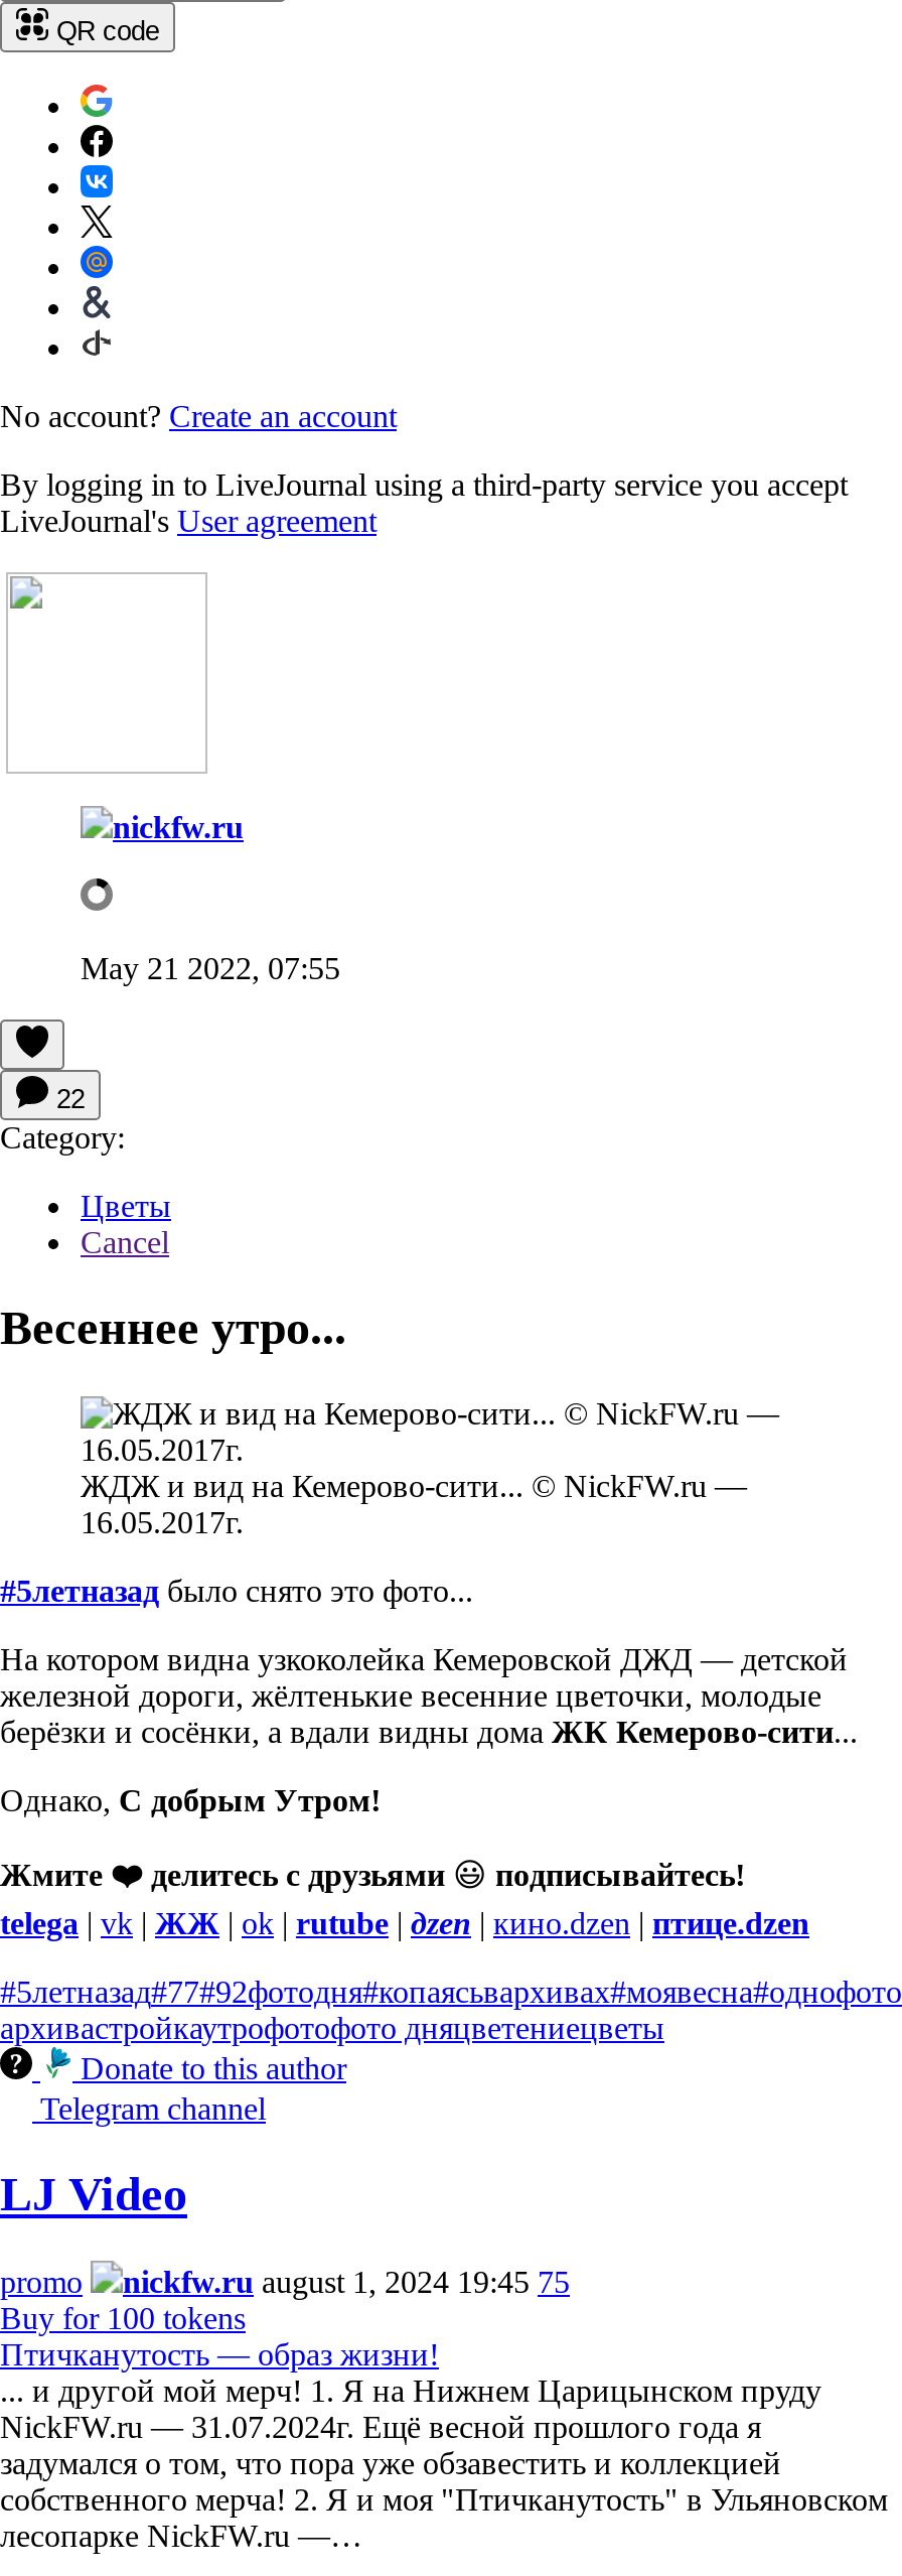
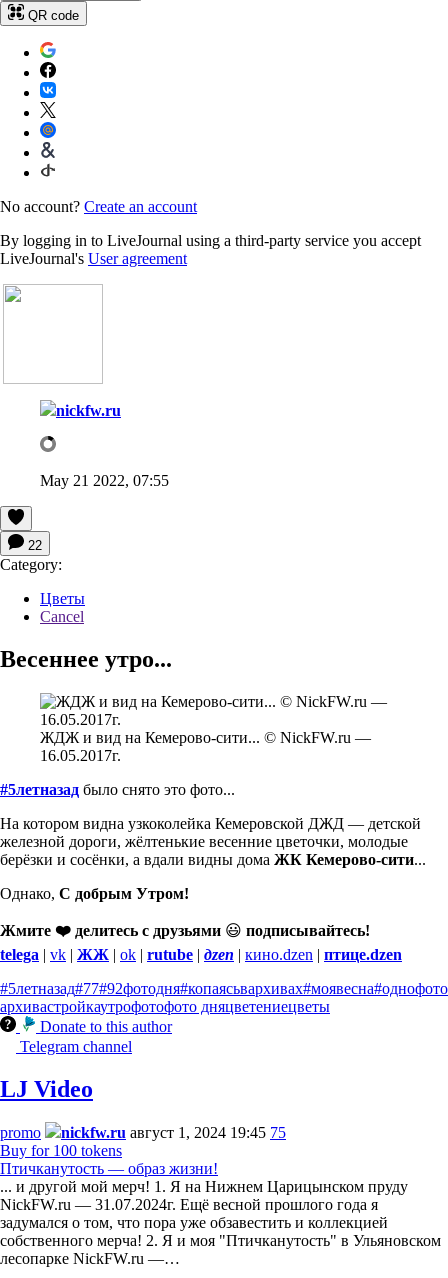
[123,2266,570,2300] nickfw.ru august 1, 2024 19:45 75 -> [61,1124,286,1141] nickfw.ru август 1, 2024 19:45 75

